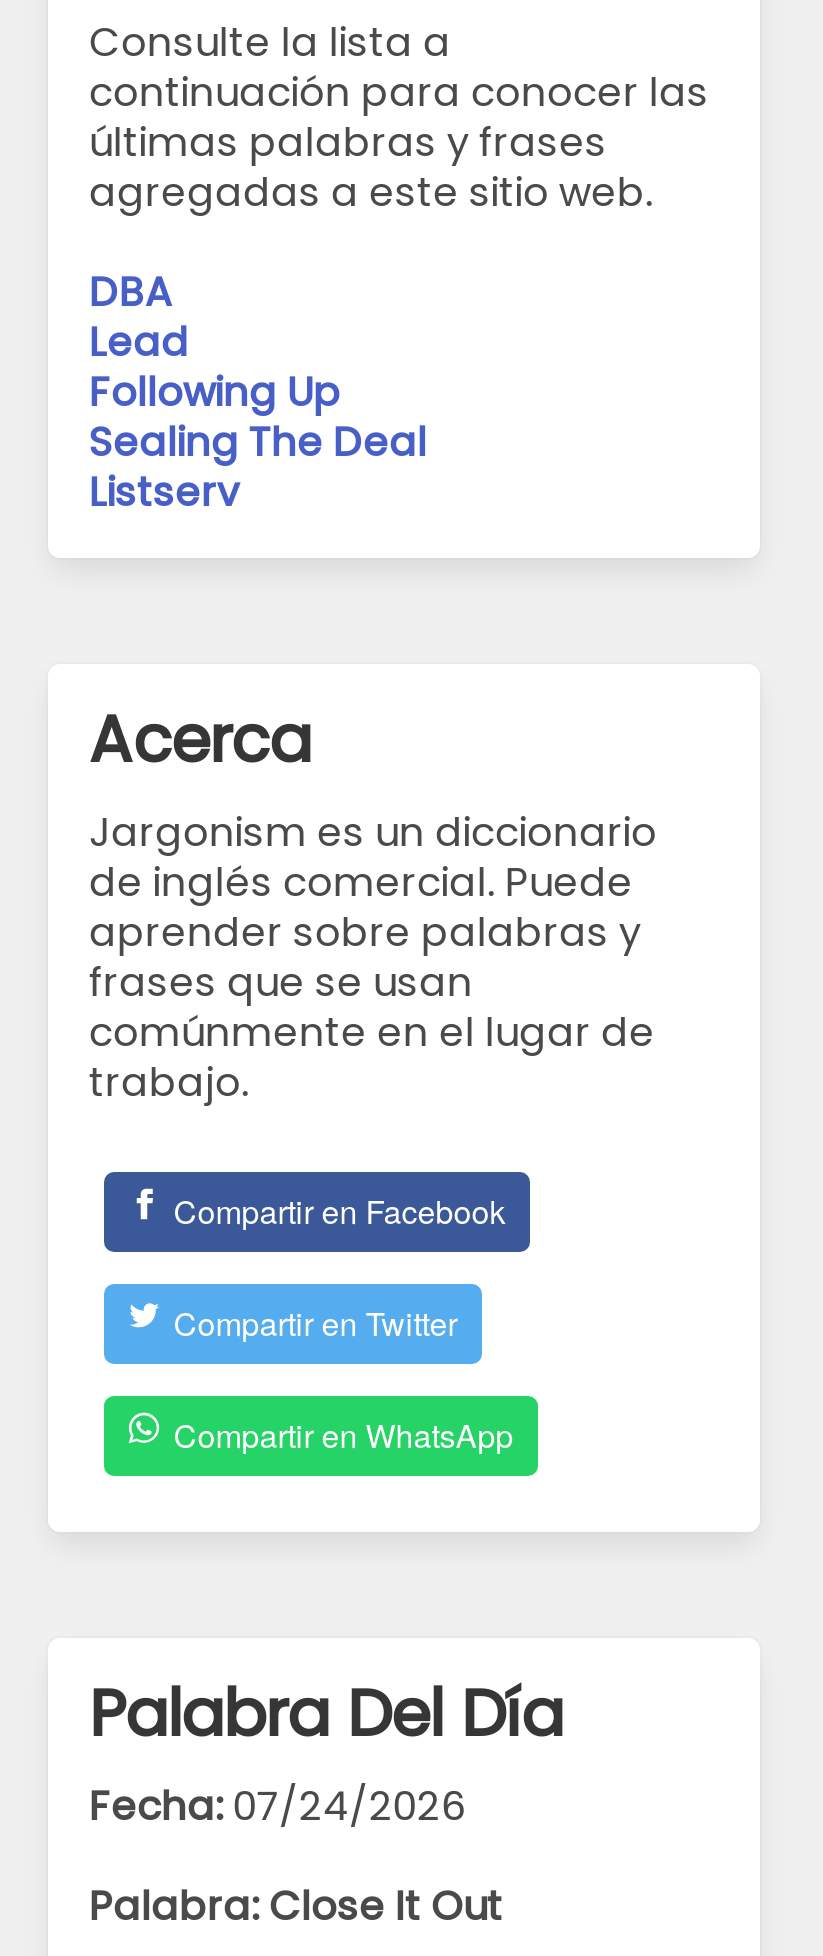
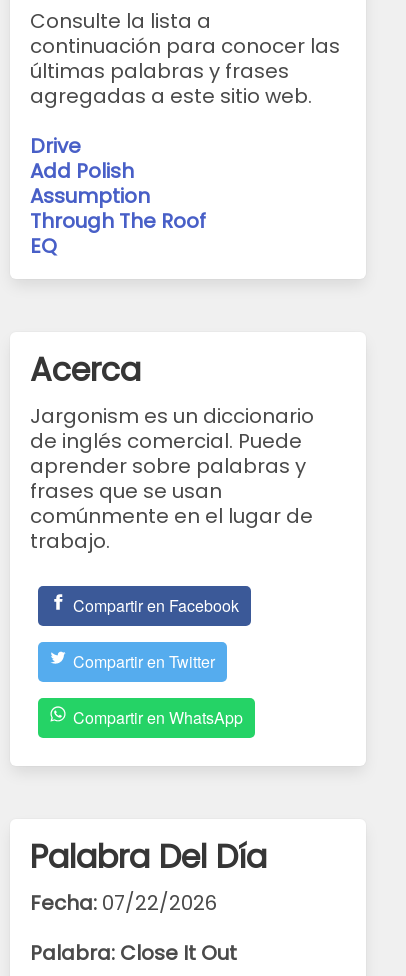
[89,263,427,519] DBA | Lead | Following Up | Sealing The Deal | Listserv -> [30,132,206,260] Drive | Add Polish | Assumption | Through The Roof | EQ
[89,1777,465,1833] Fecha: 07/24/2026 -> [30,889,217,917] Fecha: 07/22/2026

